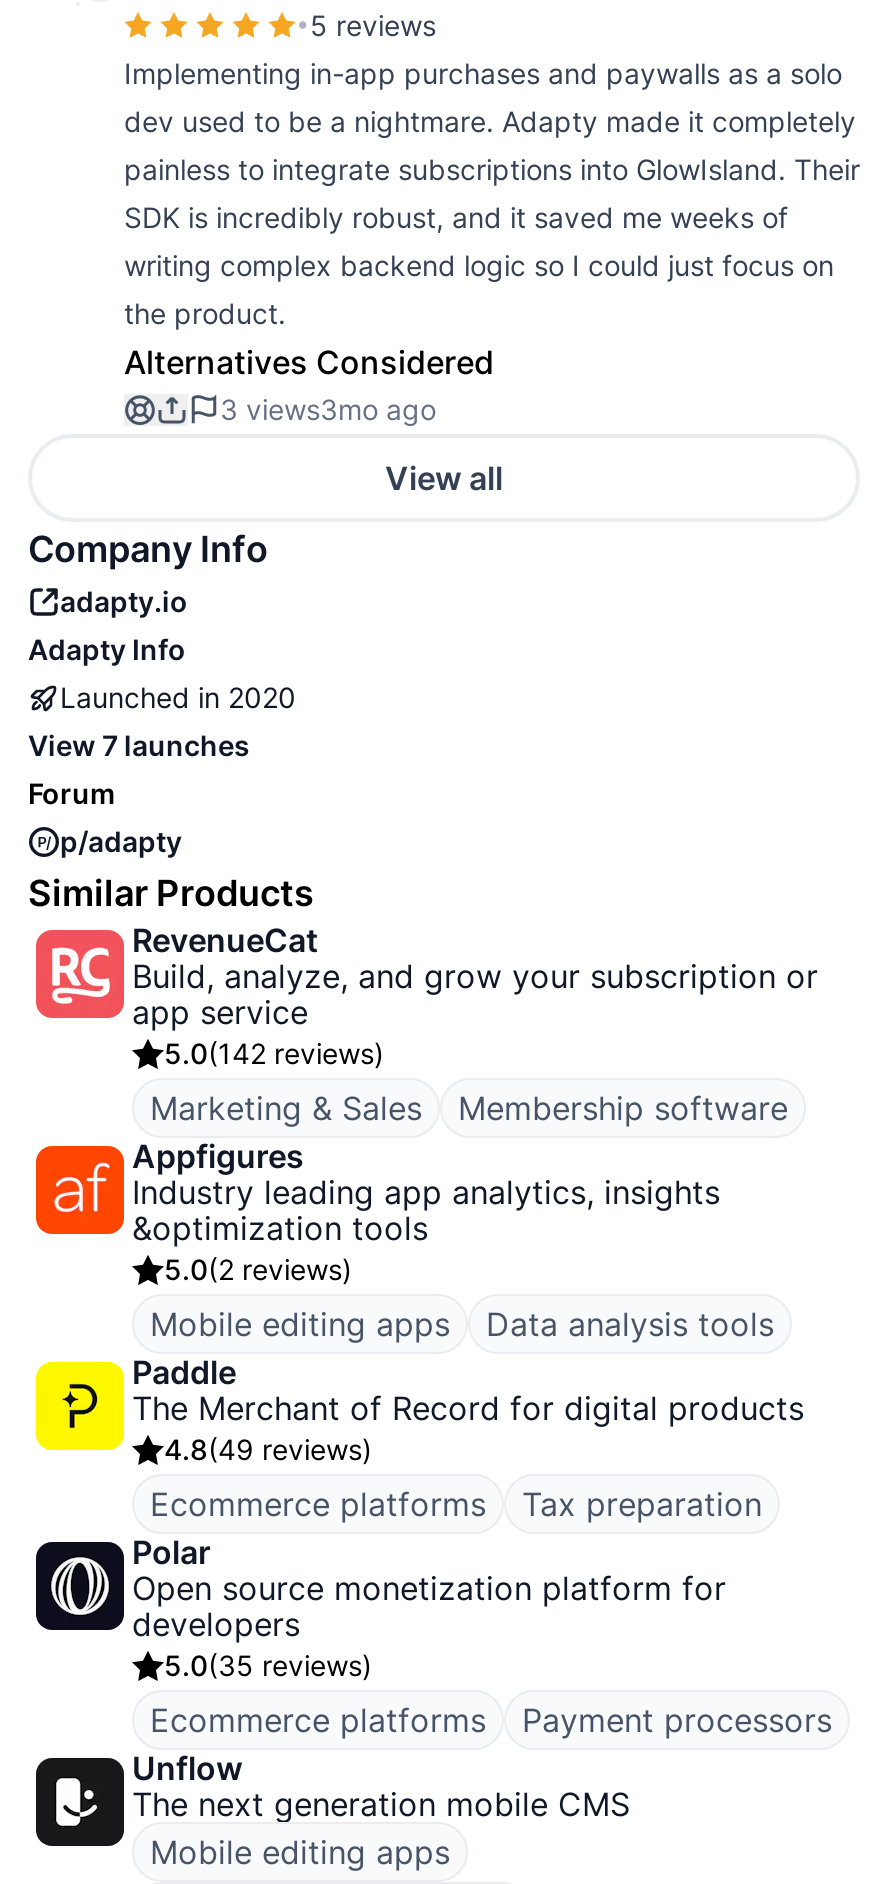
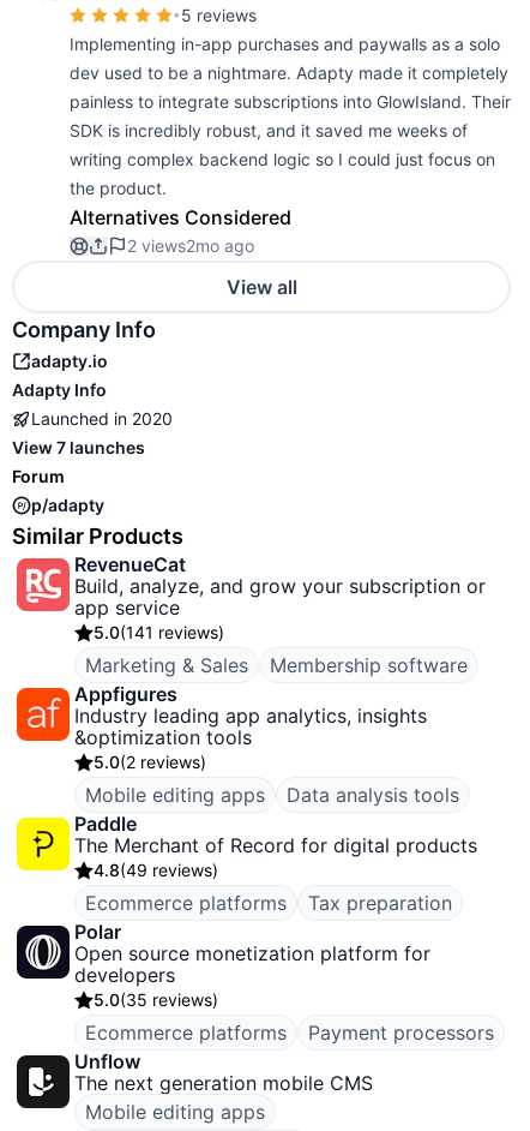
[220,392,436,426] 3 views3mo ago -> [127,235,254,256] 2 views2mo ago
[164,1036,384,1070] 5.0(142 reviews) -> [94,622,224,642] 5.0(141 reviews)

